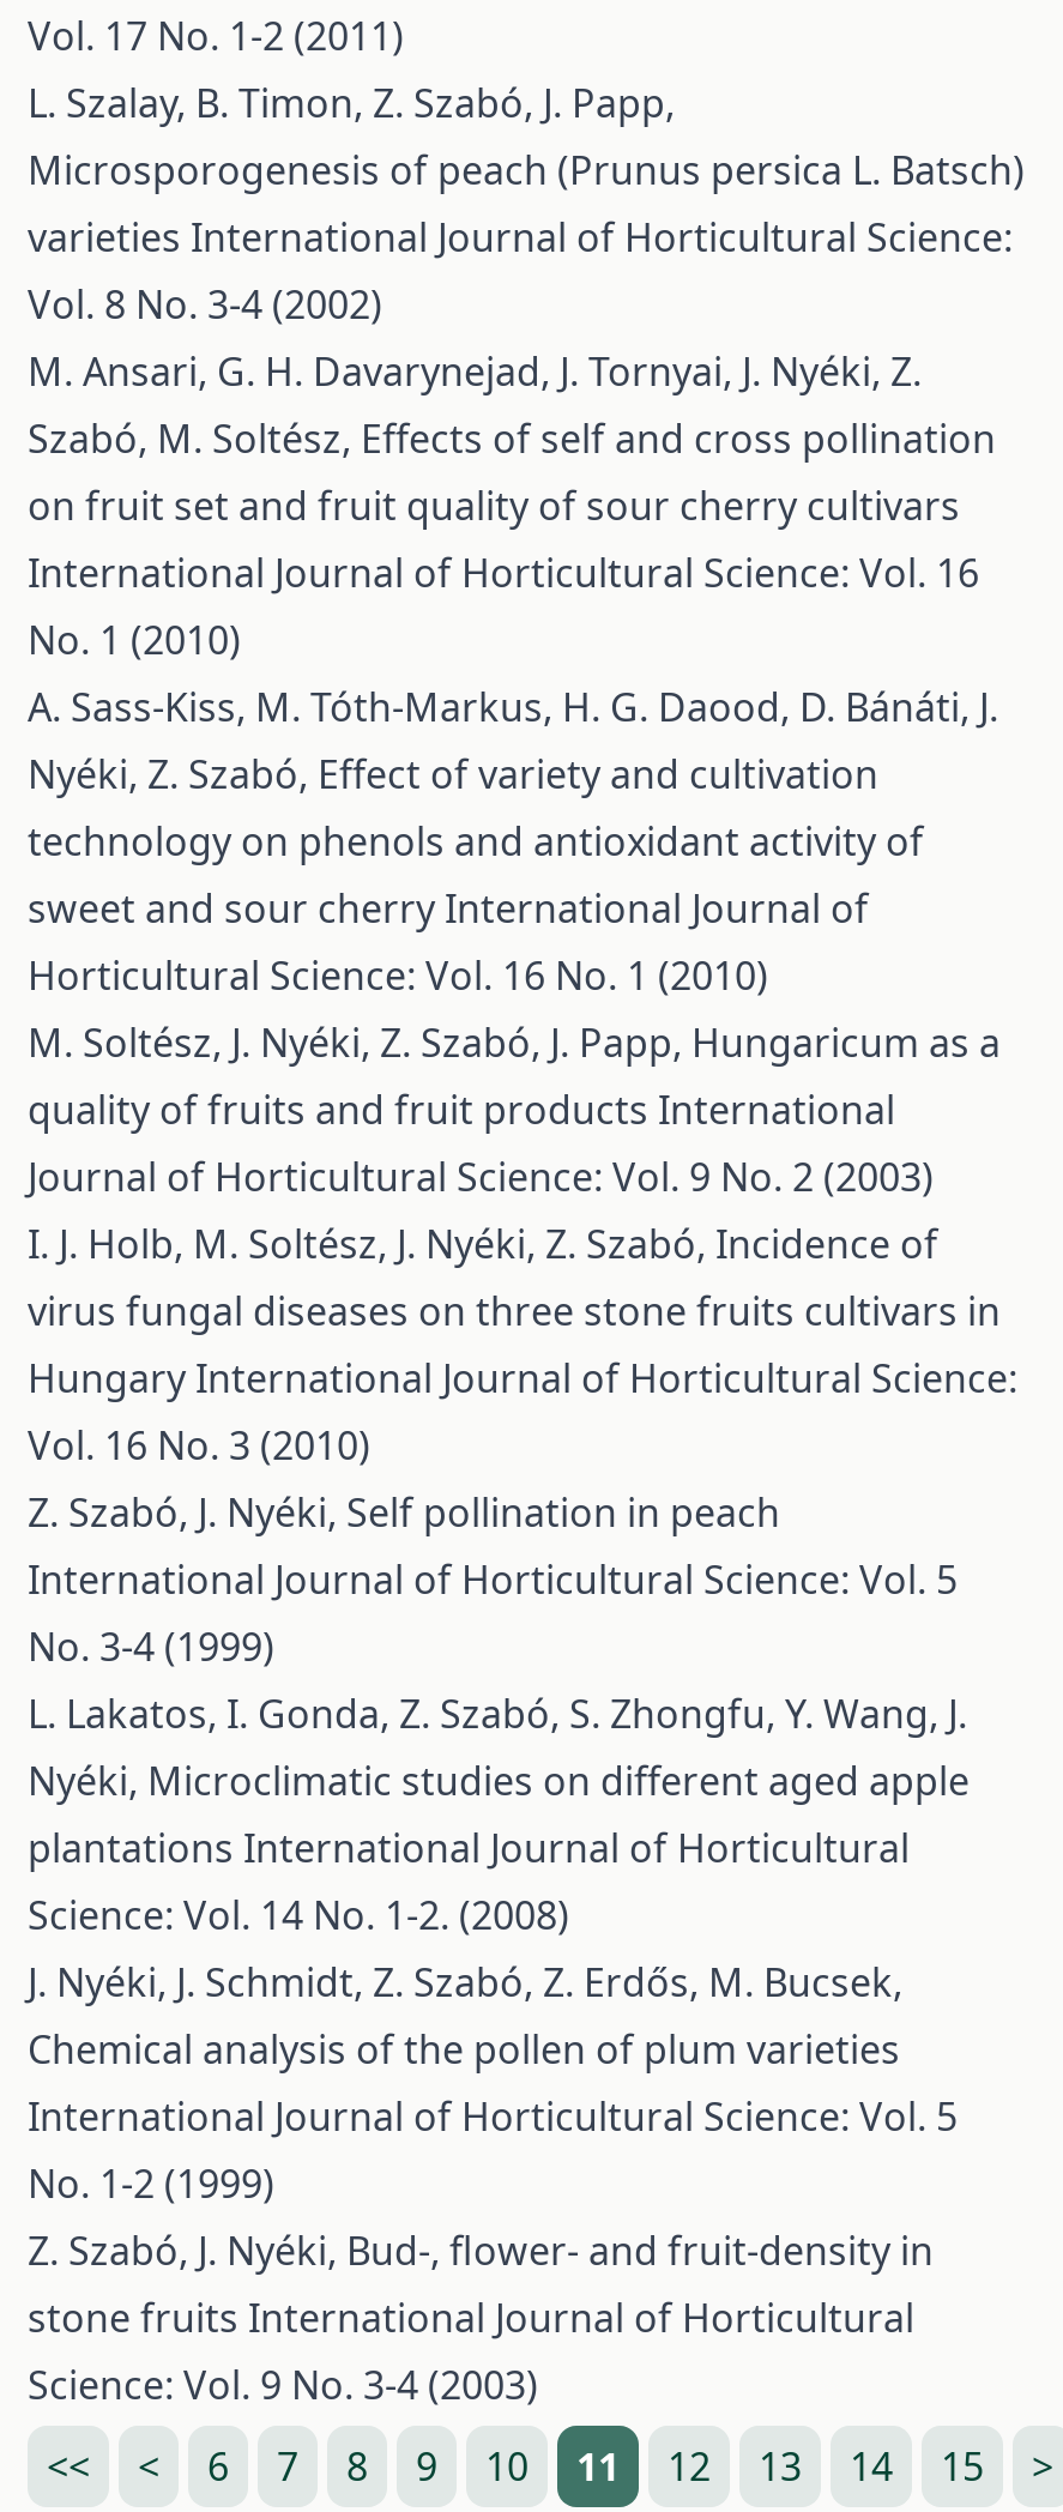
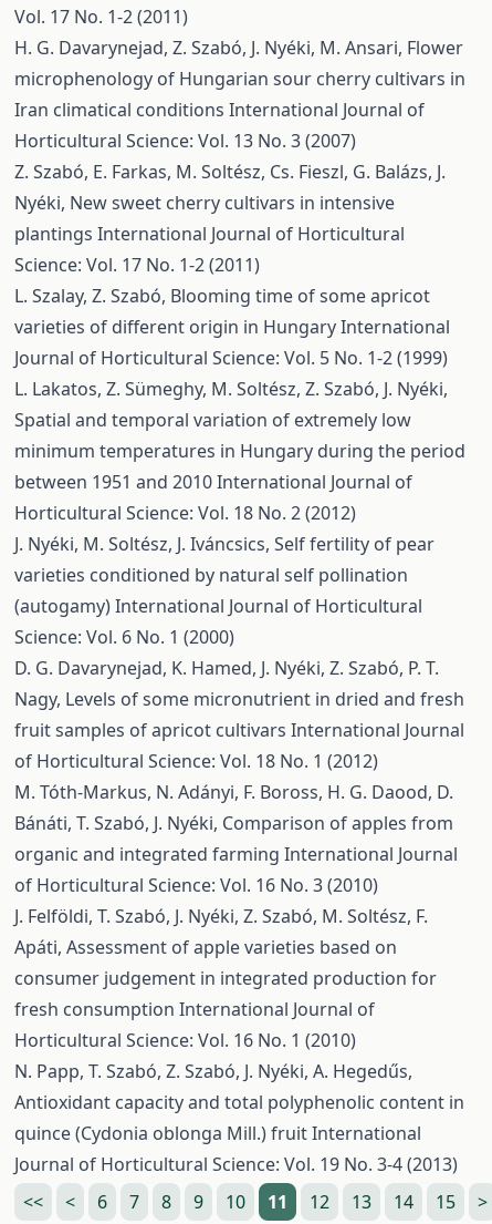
[28,77,1025,935] L. Szalay, B. Timon, Z. Szabó, J. Papp, | Microsporogenesis of peach (Prunus persica L. Batsch) | varieties International Journal of Horticultural Science: | Vol. 8 No. 3-4 (2002) | M. Ansari, G. H. Davarynejad, J. Tornyai, J. Nyéki, Z. | Szabó, M. Soltész, Effects of self and cross pollination | on fruit set and fruit quality of sour cherry cultivars | International Journal of Horticultural Science: Vol. 16 | No. 1 (2010) | A. Sass-Kiss, M. Tóth-Markus, H. G. Daood, D. Bánáti, J. | Nyéki, Z. Szabó, Effect of variety and cultivation | technology on phenols and antioxidant activity of | sweet and sour cherry International Journal of -> [14,35,465,1021] H. G. Davarynejad, Z. Szabó, J. Nyéki, M. Ansari, Flower | microphenology of Hungarian sour cherry cultivars in | Iran climatical conditions International Journal of | Horticultural Science: Vol. 13 No. 3 (2007) | Z. Szabó, E. Farkas, M. Soltész, Cs. Fieszl, G. Balázs, J. | Nyéki, New sweet cherry cultivars in intensive | plantings International Journal of Horticultural | Science: Vol. 17 No. 1-2 (2011) | L. Szalay, Z. Szabó, Blooming time of some apricot | varieties of different origin in Hungary International | Journal of Horticultural Science: Vol. 5 No. 1-2 (1999) | L. Lakatos, Z. Sümeghy, M. Soltész, Z. Szabó, J. Nyéki, | Spatial and temporal variation of extremely low | minimum temperatures in Hungary during the period | between 1951 and 2010 International Journal of | Horticultural Science: Vol. 18 No. 2 (2012) | J. Nyéki, M. Soltész, J. Iváncsics, Self fertility of pear | varieties conditioned by natural self pollination | (autogamy) International Journal of Horticultural | Science: Vol. 6 No. 1 (2000) | D. G. Davarynejad, K. Hamed, J. Nyéki, Z. Szabó, P. T. | Nagy, Levels of some micronutrient in dried and fresh | fruit samples of apricot cultivars International Journal | of Horticultural Science: Vol. 18 No. 1 (2012) | M. Tóth-Markus, N. Adányi, F. Boross, H. G. Daood, D. | Bánáti, T. Szabó, J. Nyéki, Comparison of apples from | organic and integrated farming International Journal | of Horticultural Science: Vol. 16 No. 3 (2010) | J. Felföldi, T. Szabó, J. Nyéki, Z. Szabó, M. Soltész, F. | Apáti, Assessment of apple varieties based on | consumer judgement in integrated production for | fresh consumption International Journal of
moved [28,949,768,1002] -> [14,1028,356,1052]: Horticultural Science: Vol. 16 No. 1 (2010)
[28,1016,1017,2411] M. Soltész, J. Nyéki, Z. Szabó, J. Papp, Hungaricum as a | quality of fruits and fruit products International | Journal of Horticultural Science: Vol. 9 No. 2 (2003) | I. J. Holb, M. Soltész, J. Nyéki, Z. Szabó, Incidence of | virus fungal diseases on three stone fruits cultivars in | Hungary International Journal of Horticultural Science: | Vol. 16 No. 3 (2010) | Z. Szabó, J. Nyéki, Self pollination in peach | International Journal of Horticultural Science: Vol. 5 | No. 3-4 (1999) | L. Lakatos, I. Gonda, Z. Szabó, S. Zhongfu, Y. Wang, J. | Nyéki, Microclimatic studies on different aged apple | plantations International Journal of Horticultural | Science: Vol. 14 No. 1-2. (2008) | J. Nyéki, J. Schmidt, Z. Szabó, Z. Erdős, M. Bucsek, | Chemical analysis of the pollen of plum varieties | International Journal of Horticultural Science: Vol. 5 | No. 1-2 (1999) | Z. Szabó, J. Nyéki, Bud-, flower- and fruit-density in | stone fruits International Journal of Horticultural | Science: Vol. 9 No. 3-4 (2003) -> [14,1059,464,1176] N. Papp, T. Szabó, Z. Szabó, J. Nyéki, A. Hegedűs, | Antioxidant capacity and total polyphenolic content in | quince (Cydonia oblonga Mill.) fruit International | Journal of Horticultural Science: Vol. 19 No. 3-4 (2013)

